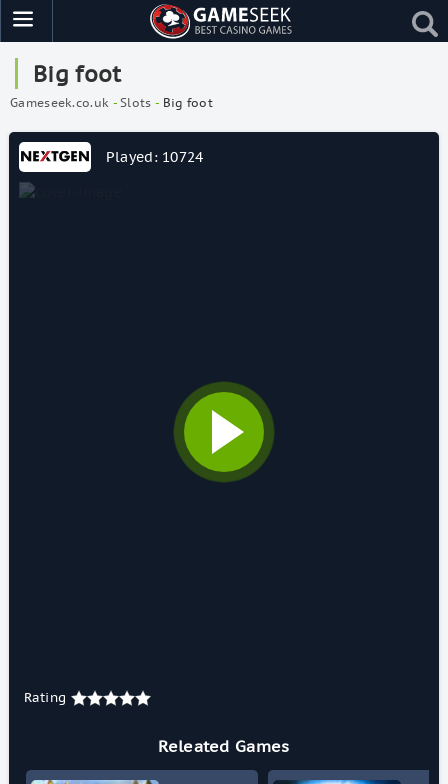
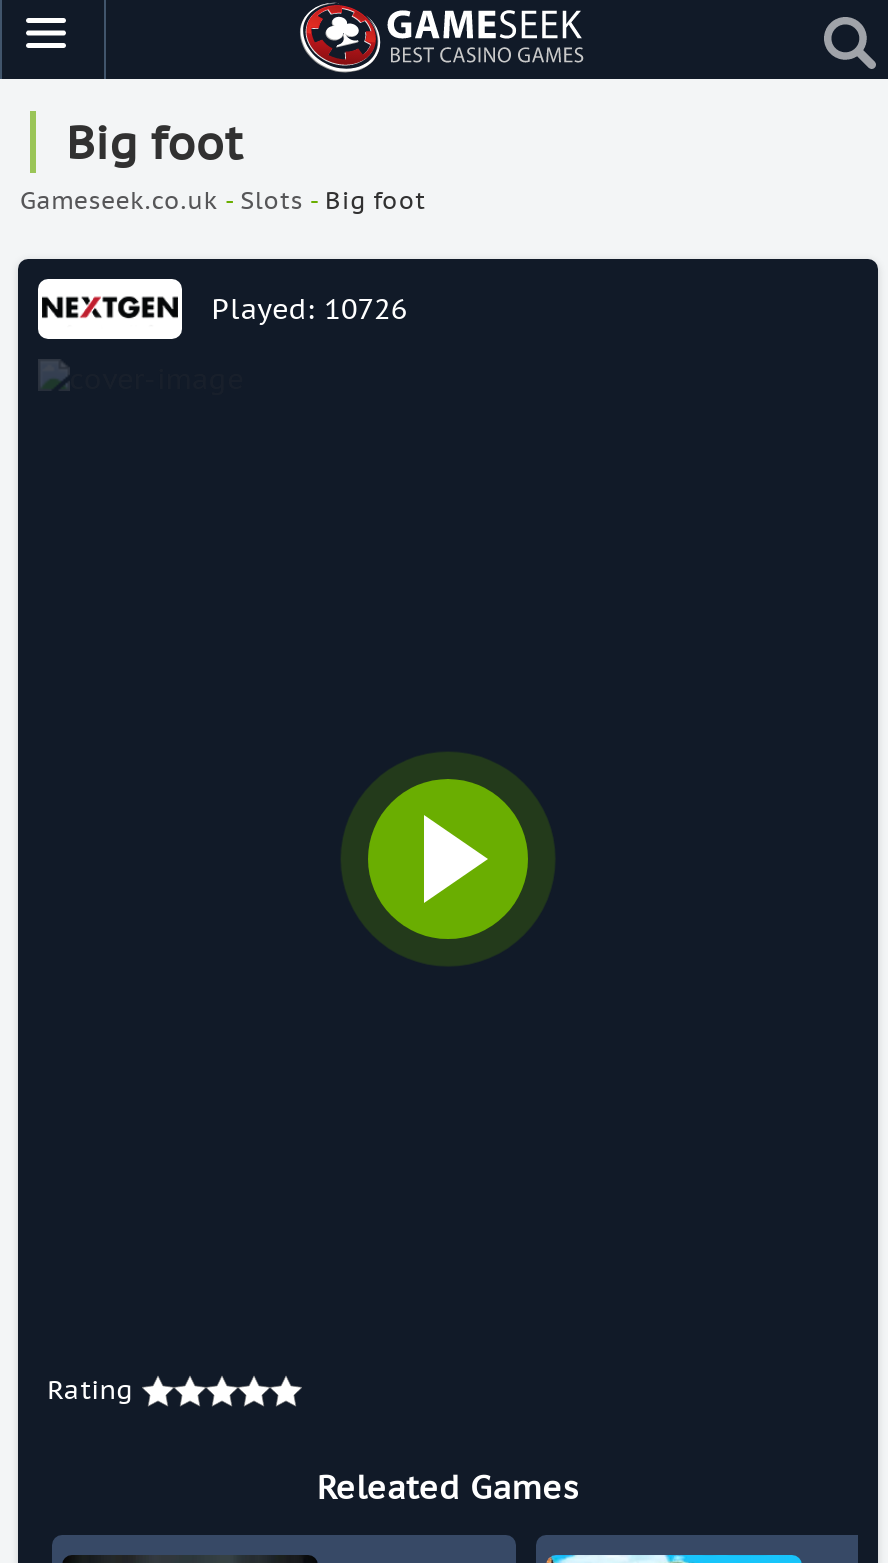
[106,147,204,165] Played: 10724 -> [212,290,407,326] Played: 10726

